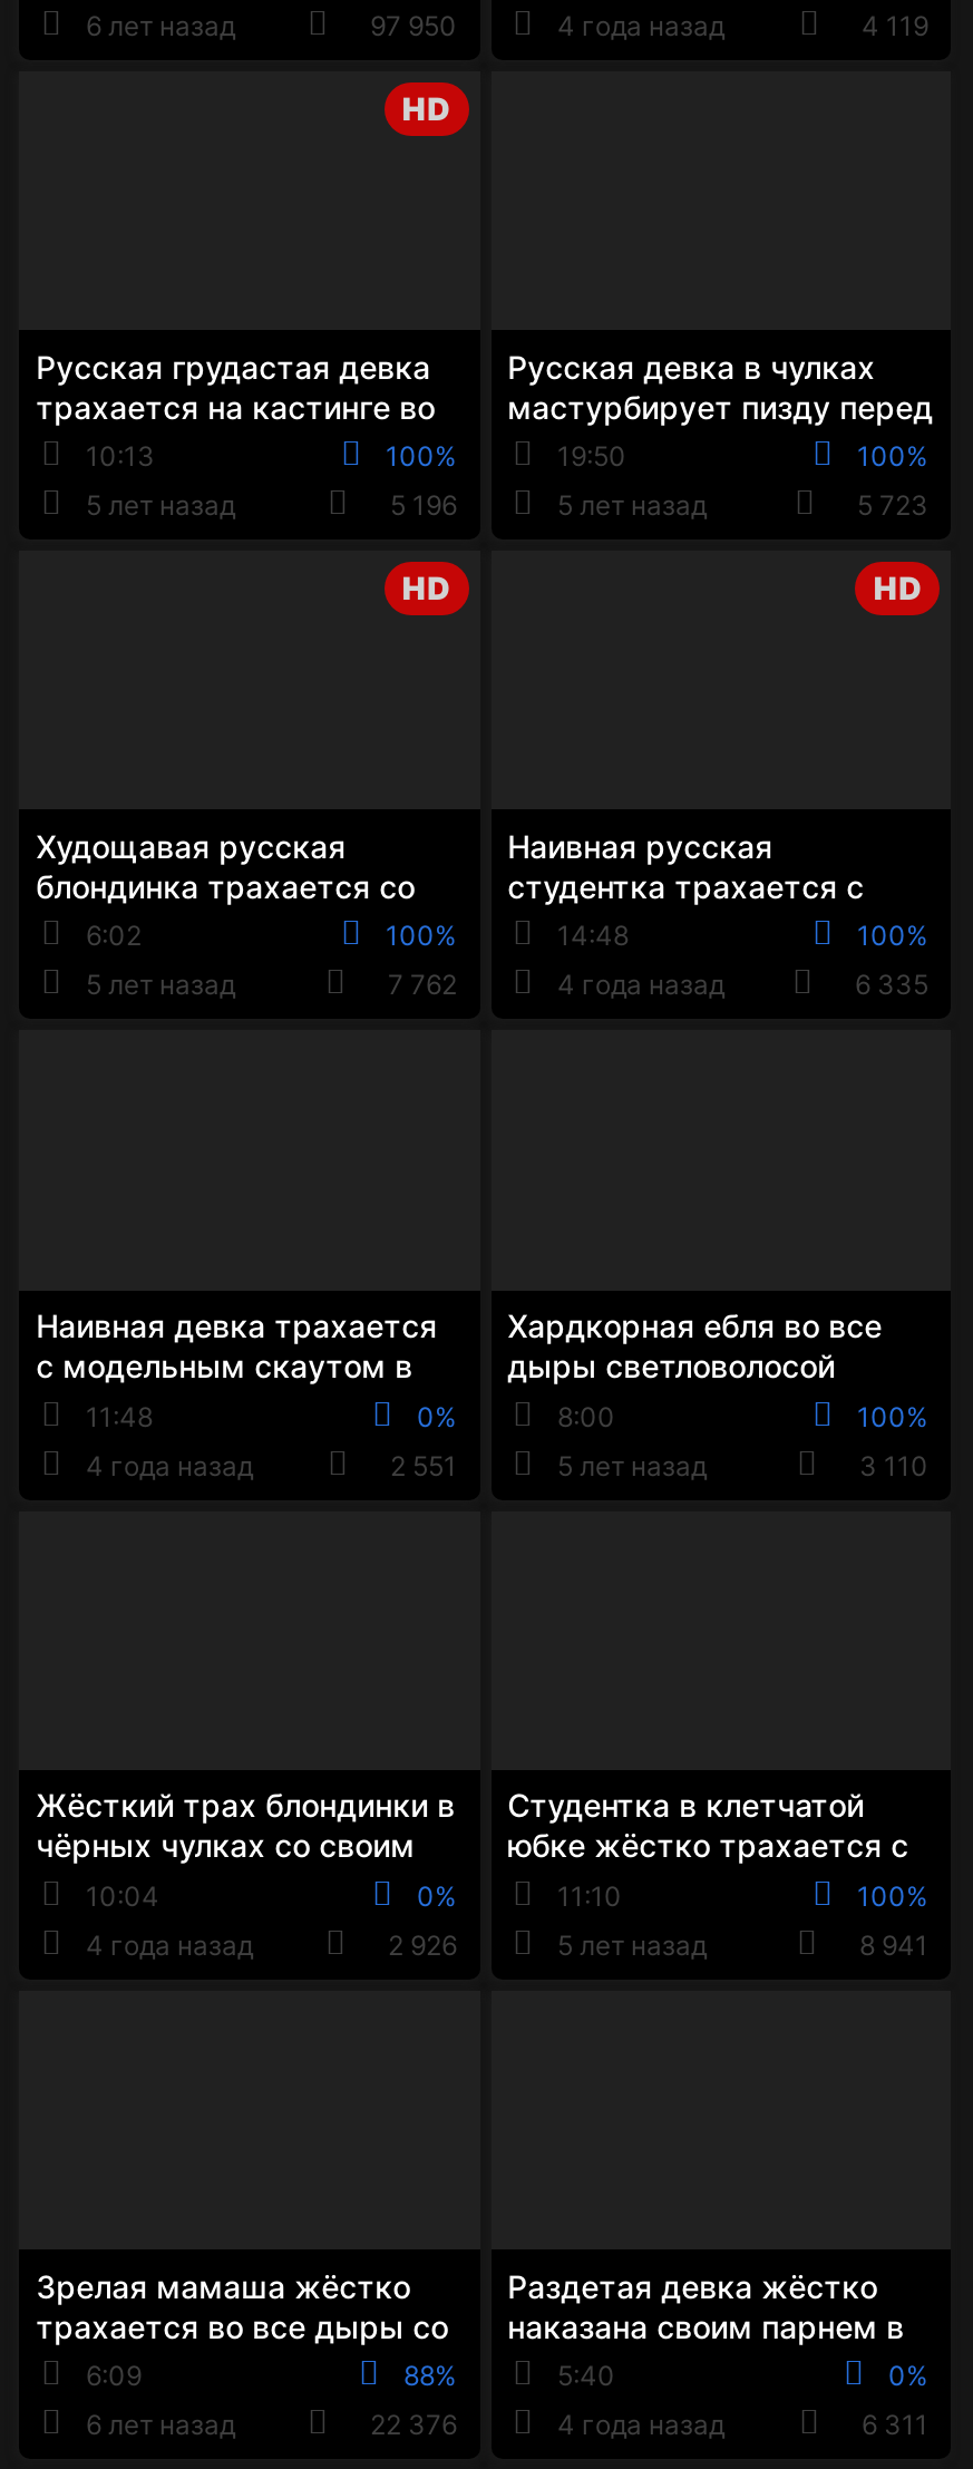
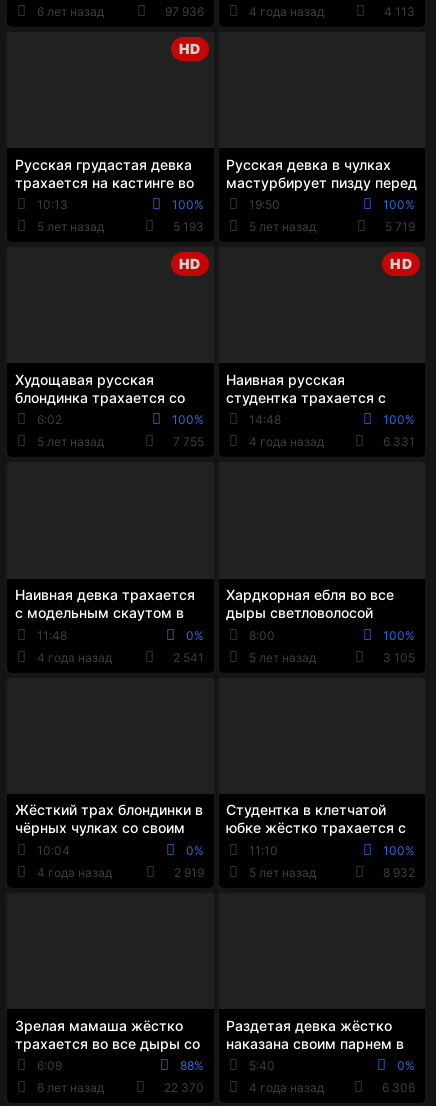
[370,9,457,43] 97 950 -> [164,4,203,19] 97 936
[862,9,928,43] 4 119 -> [384,4,415,19] 4 113
[390,489,457,522] 5 196 -> [172,219,203,234] 5 193
[857,489,928,522] 5 723 -> [385,219,415,234] 5 719
[388,969,457,1002] 7 762 -> [172,434,203,449] 7 755
[855,969,928,1002] 6 335 -> [383,434,415,449] 6 331
[390,1448,457,1482] 2 551 -> [172,650,203,665] 2 541
[859,1448,928,1482] 3 110 -> [383,650,415,665] 3 105
[388,1928,457,1961] 2 926 -> [173,865,203,880] 2 919
[859,1928,928,1961] 8 941 -> [383,865,415,880] 8 932
[370,2407,457,2441] 22 376 -> [163,1080,203,1095] 22 370
[862,2407,928,2441] 6 311 -> [382,1080,415,1095] 6 306

